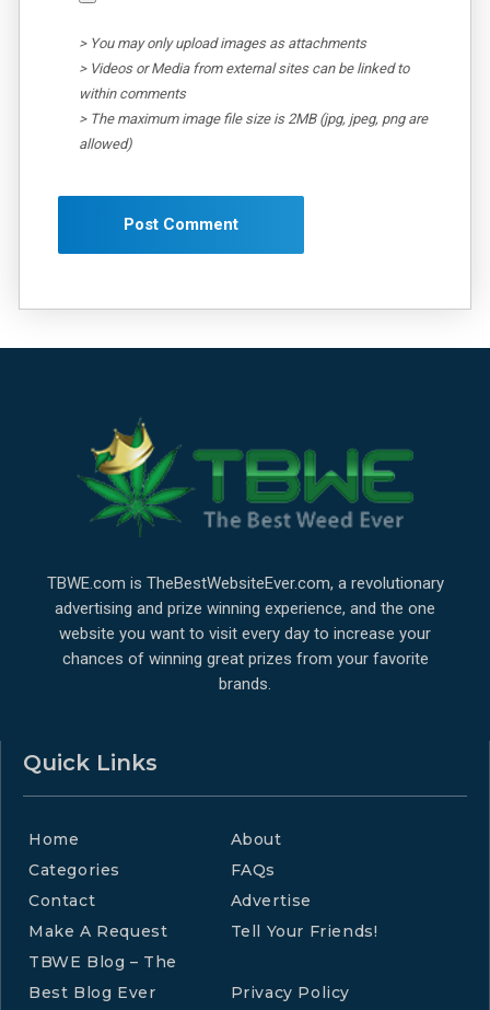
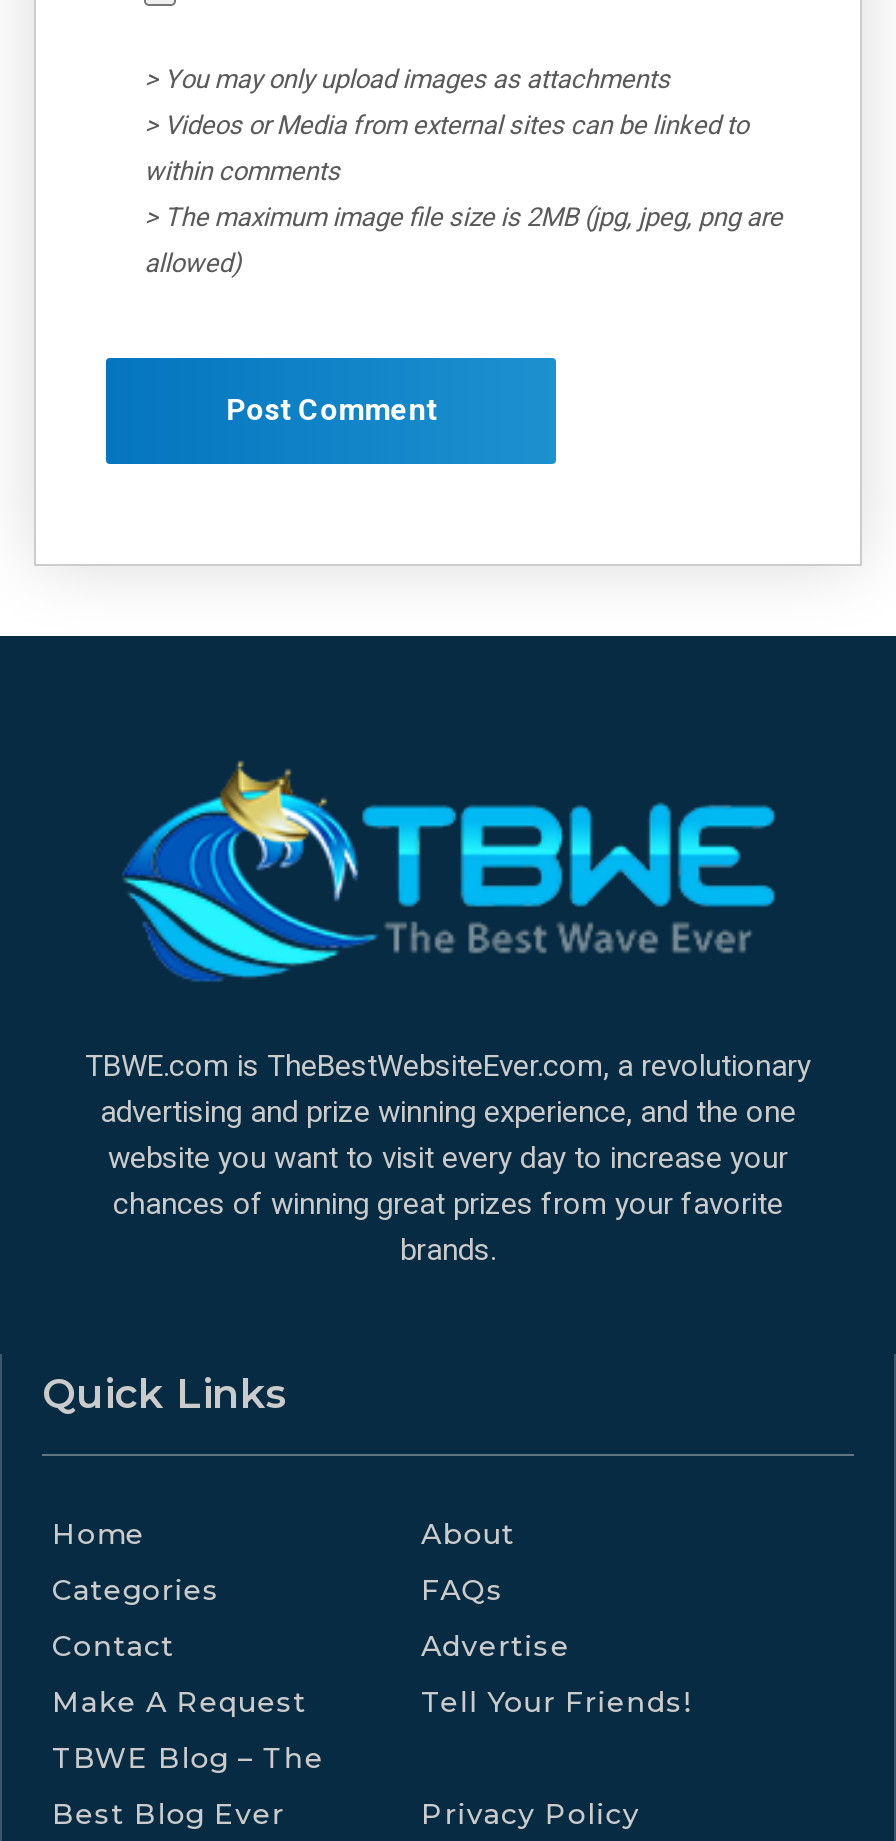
[69,418,423,536] [image] -> [122,760,776,982] [image]

